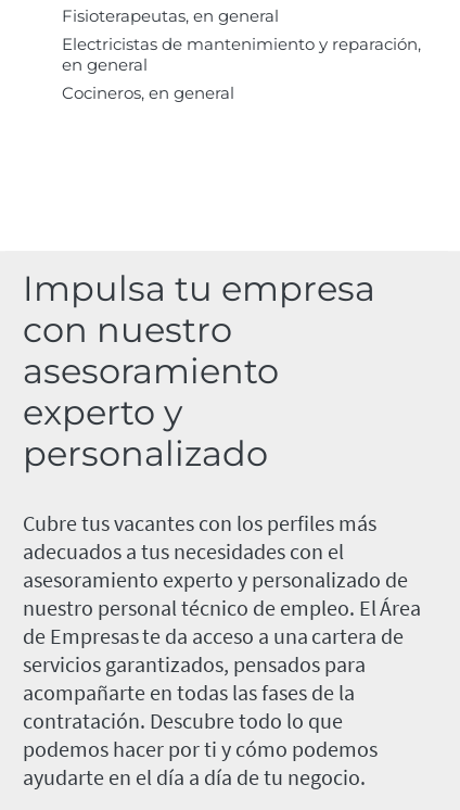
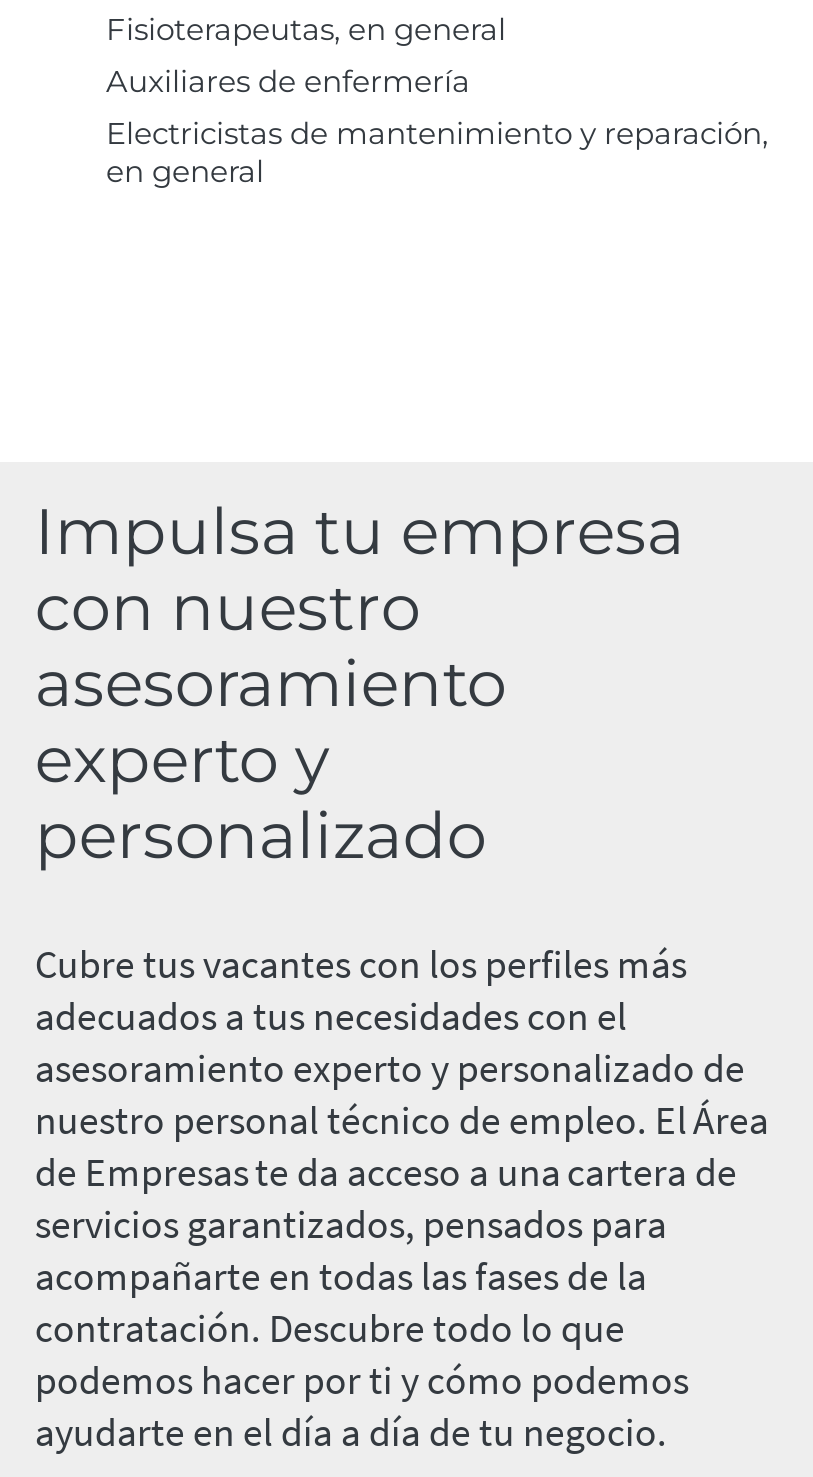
none -> [106,62,470,100] Auxiliares de enfermería
moved [62,34,421,75] -> [106,114,768,190]: Electricistas de mantenimiento y reparación, | en general
[62,83,234,103] Cocineros, en general -> none

